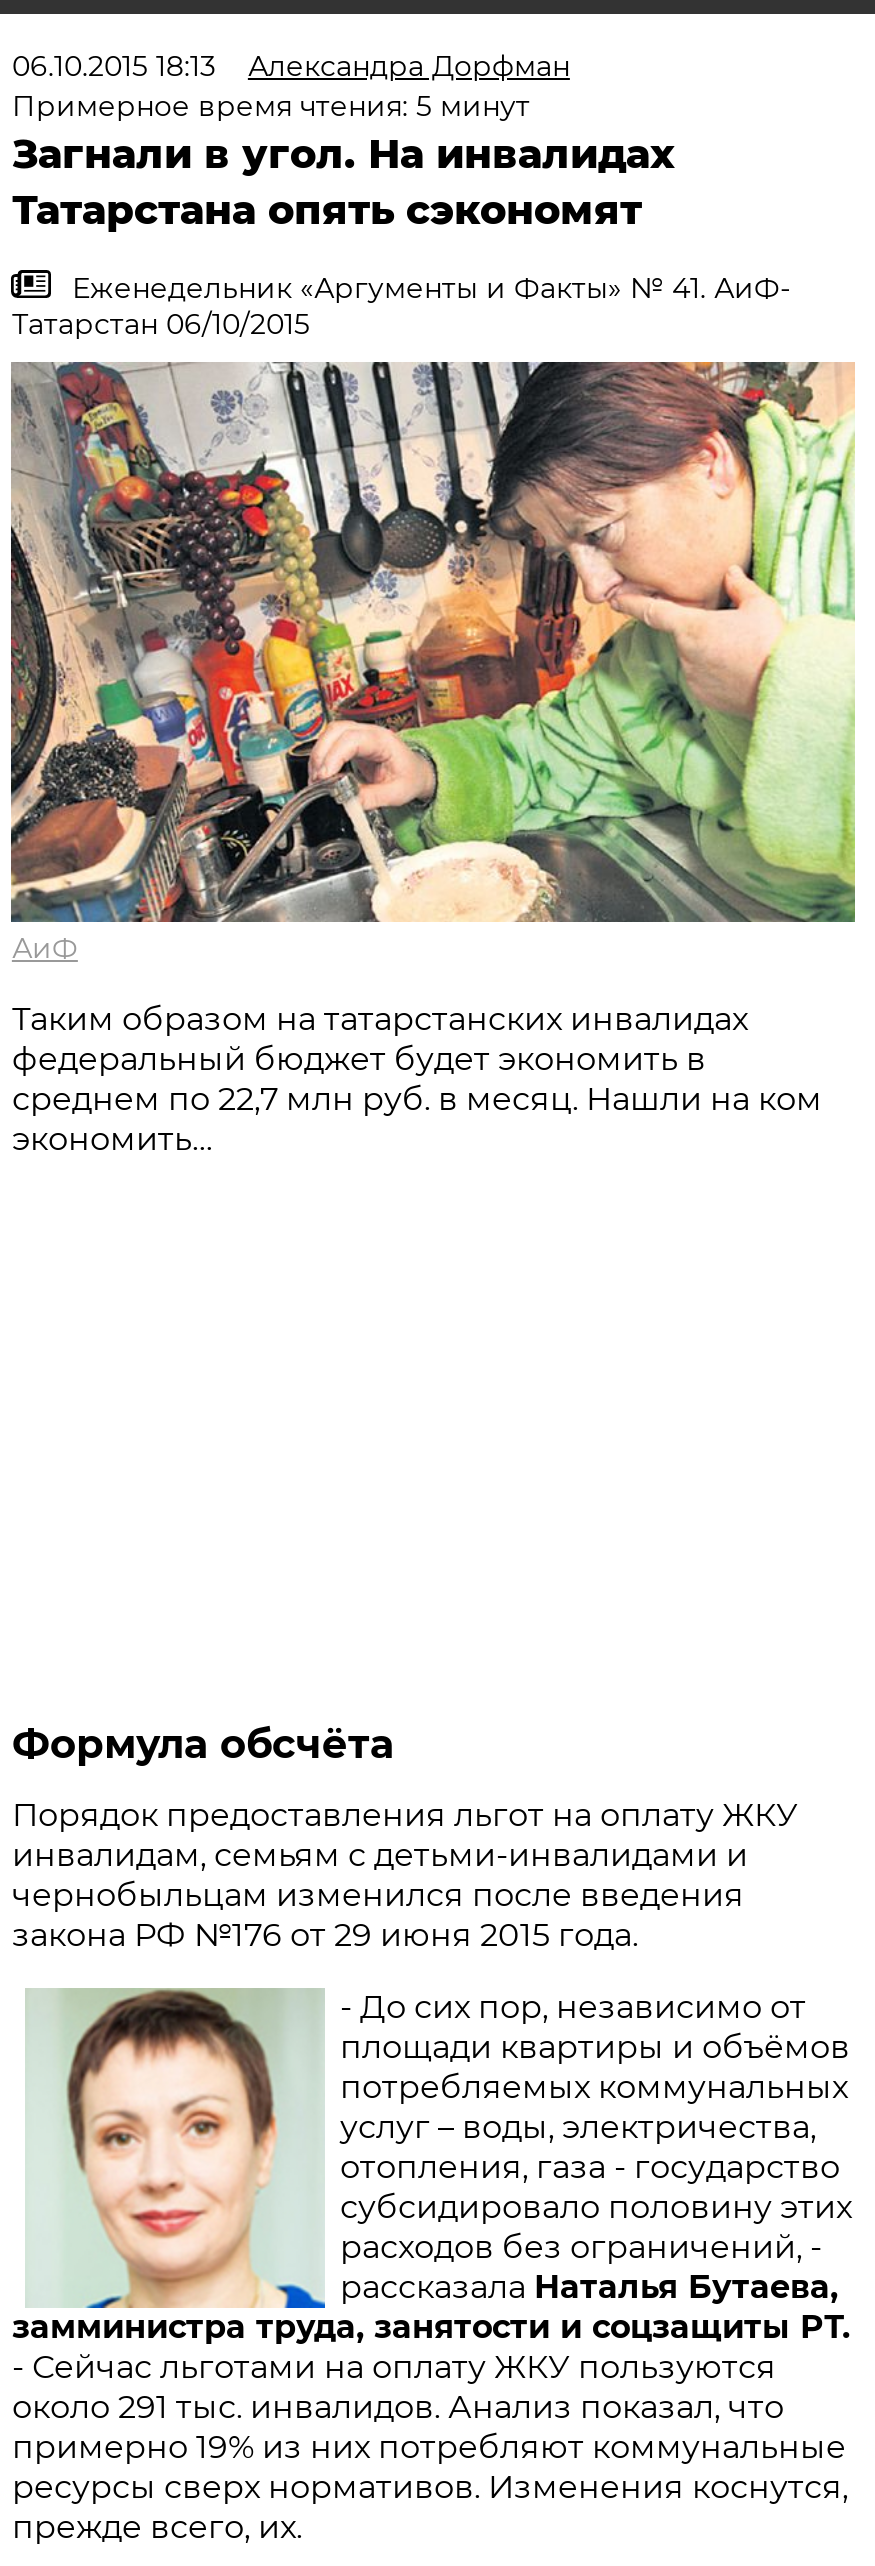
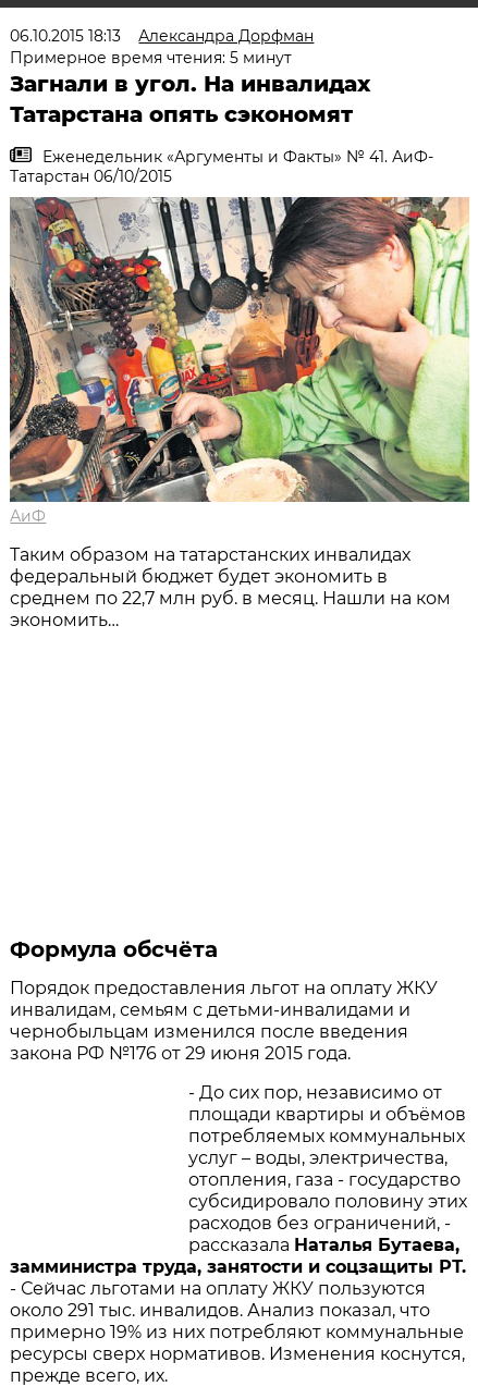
[25,1986,325,2302] [image] -> none

